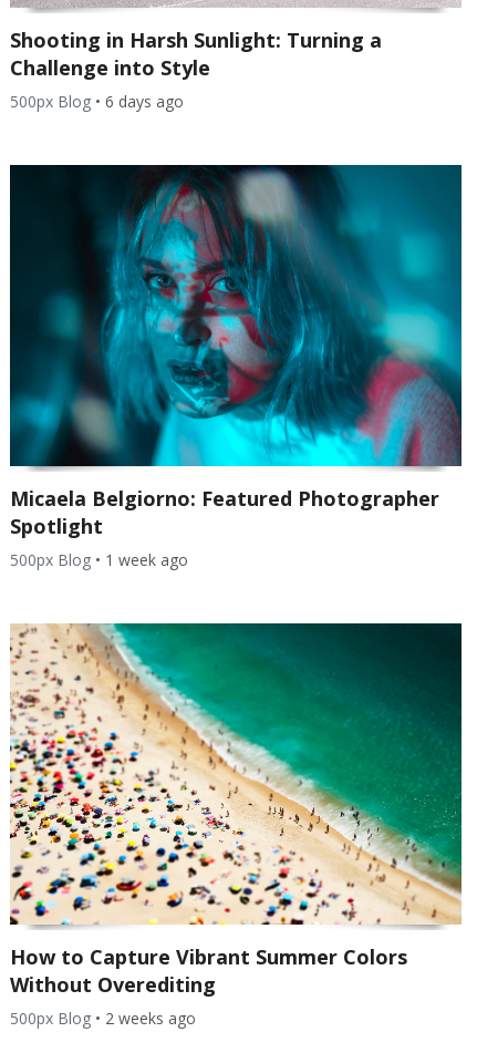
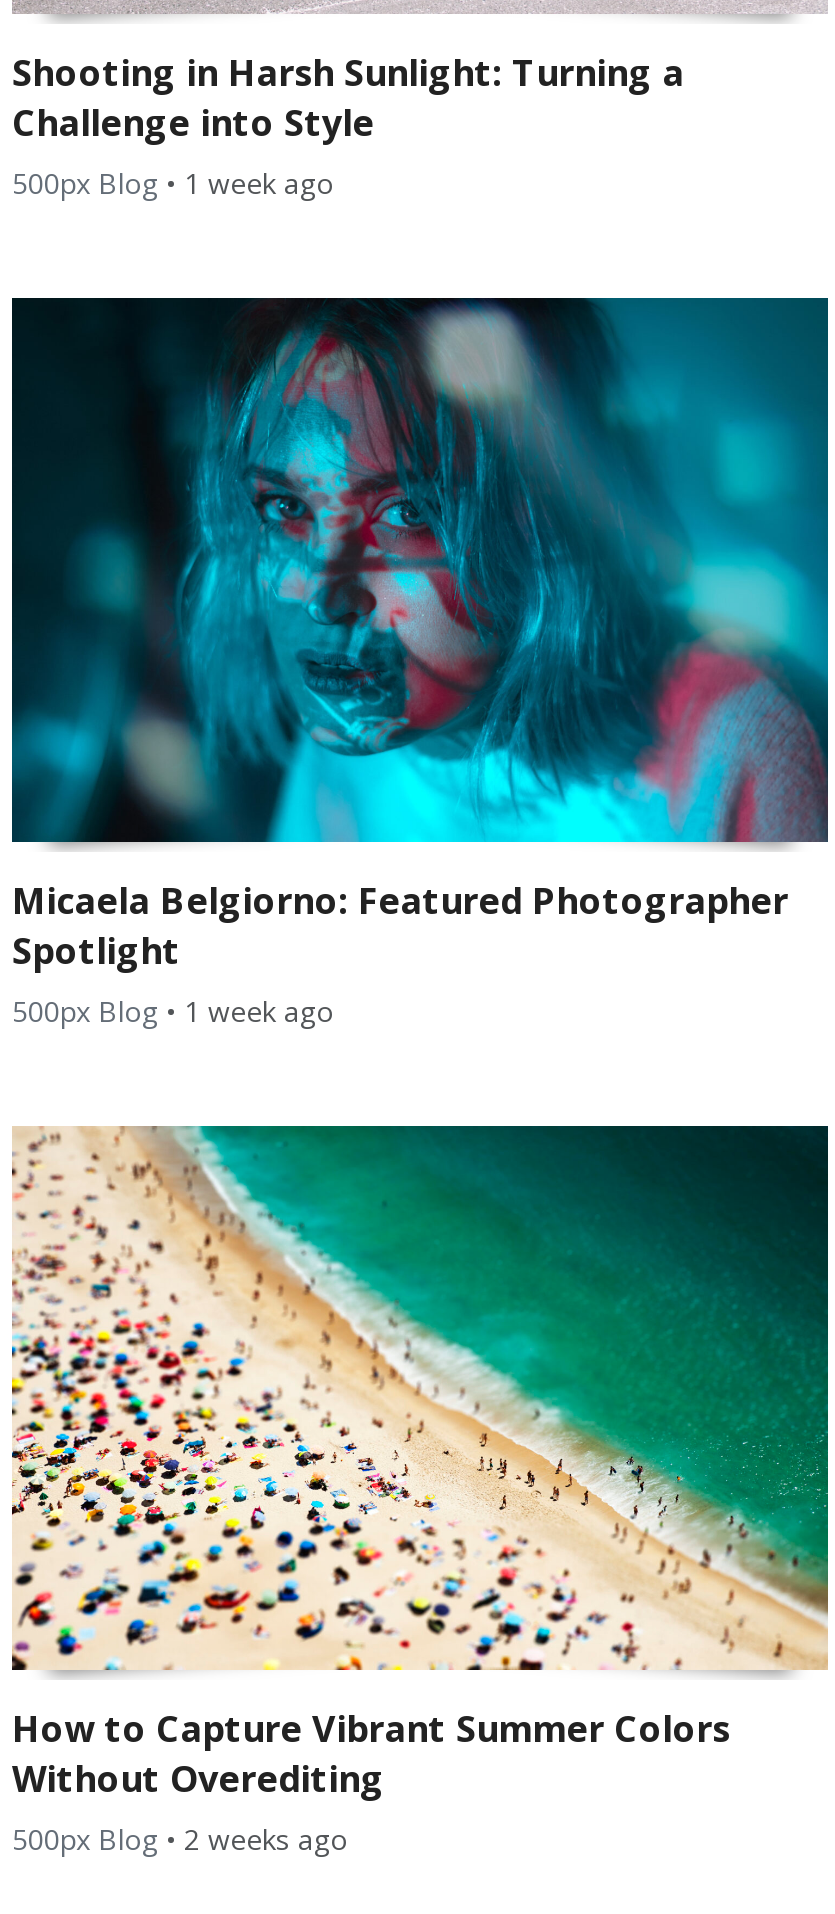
[10,91,184,112] 500px Blog • 6 days ago -> [12,164,334,202] 500px Blog • 1 week ago

